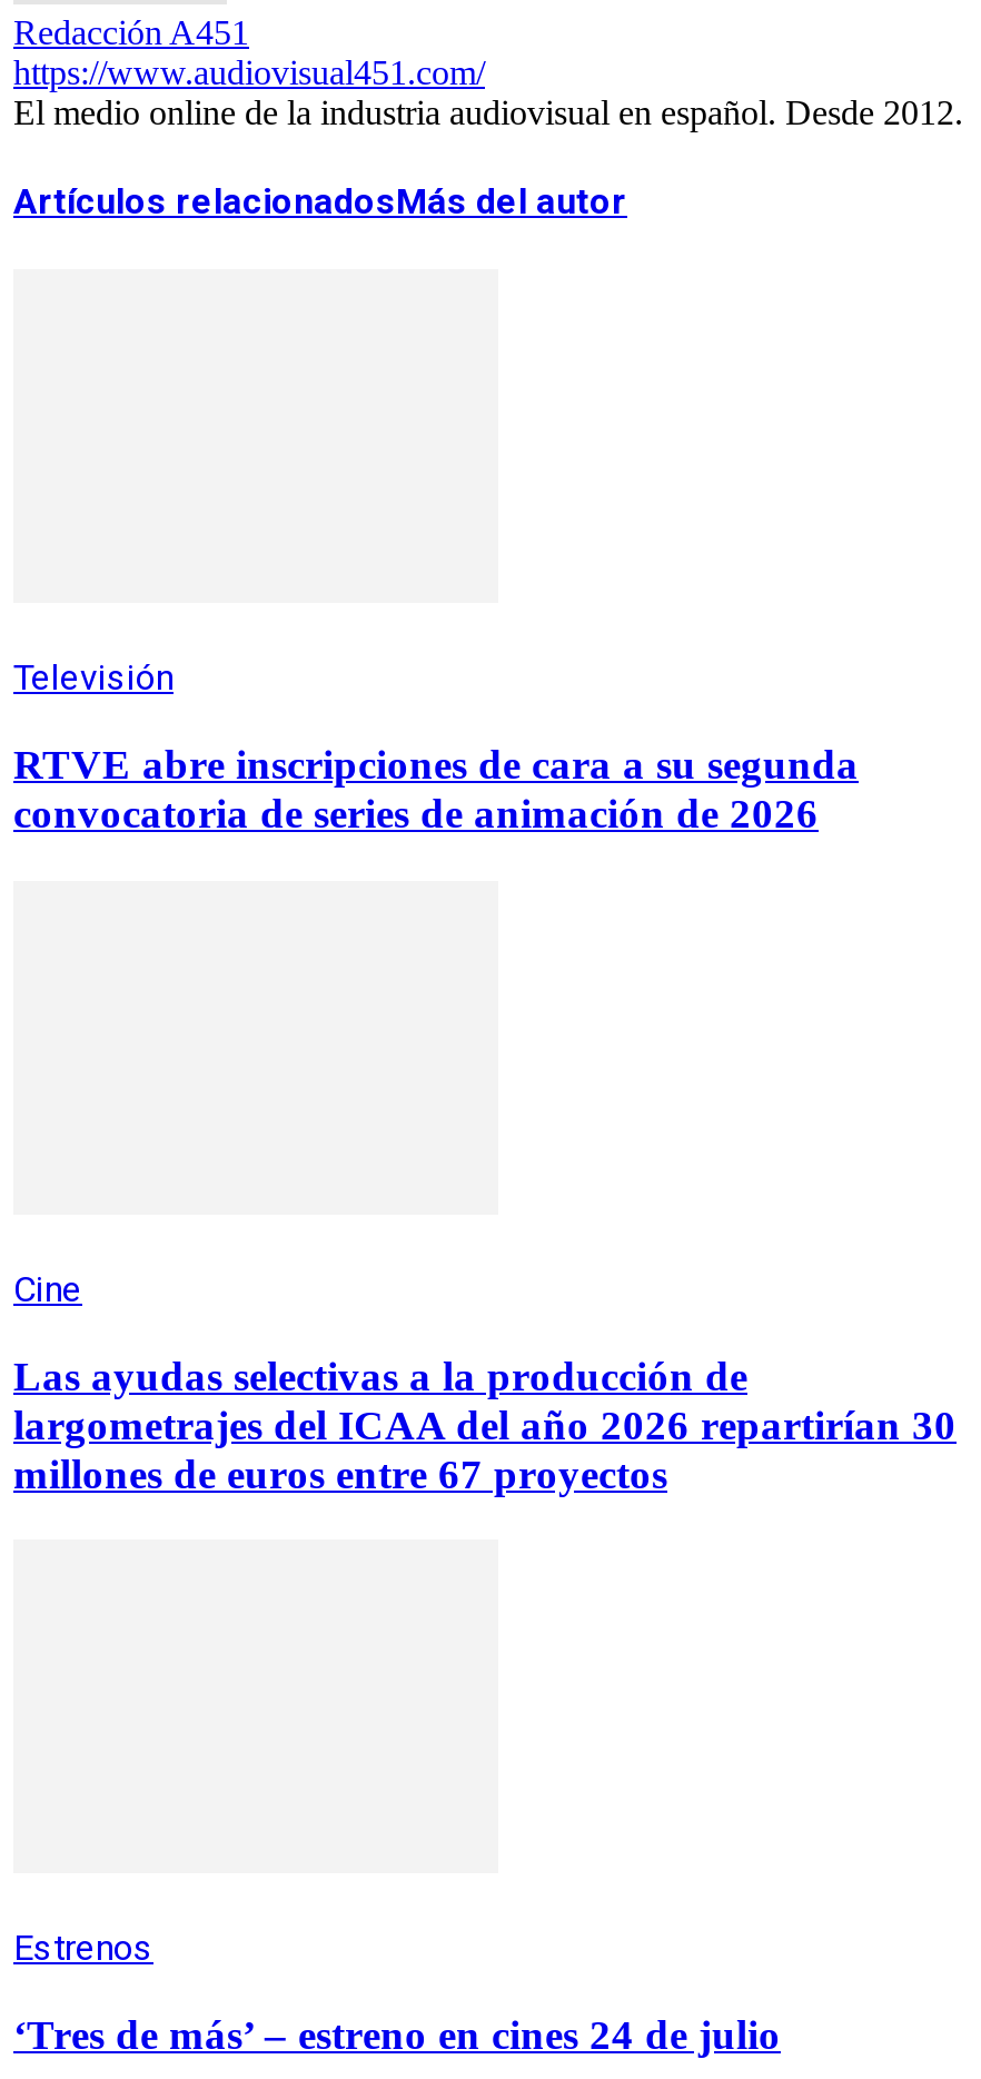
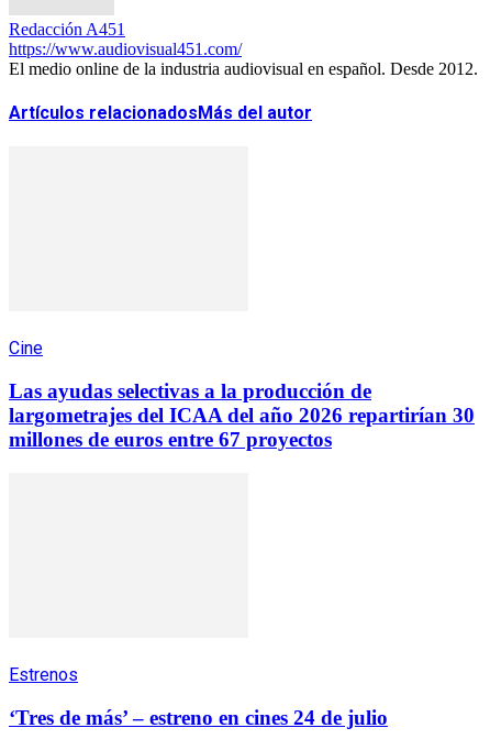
[13,657,859,837] Televisión | RTVE abre inscripciones de cara a su segunda | convocatoria de series de animación de 2026 -> none

